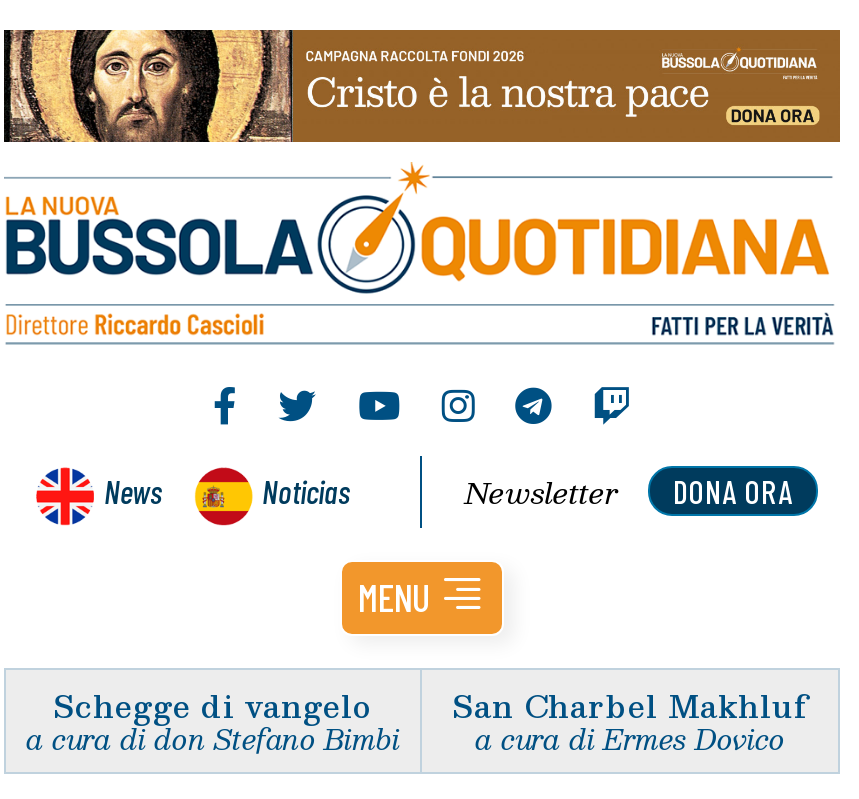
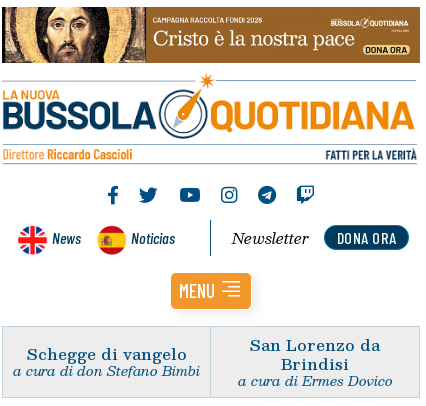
[452,679,808,729] San Charbel Makhluf -> [250,332,380,376] San Lorenzo da | Brindisi

